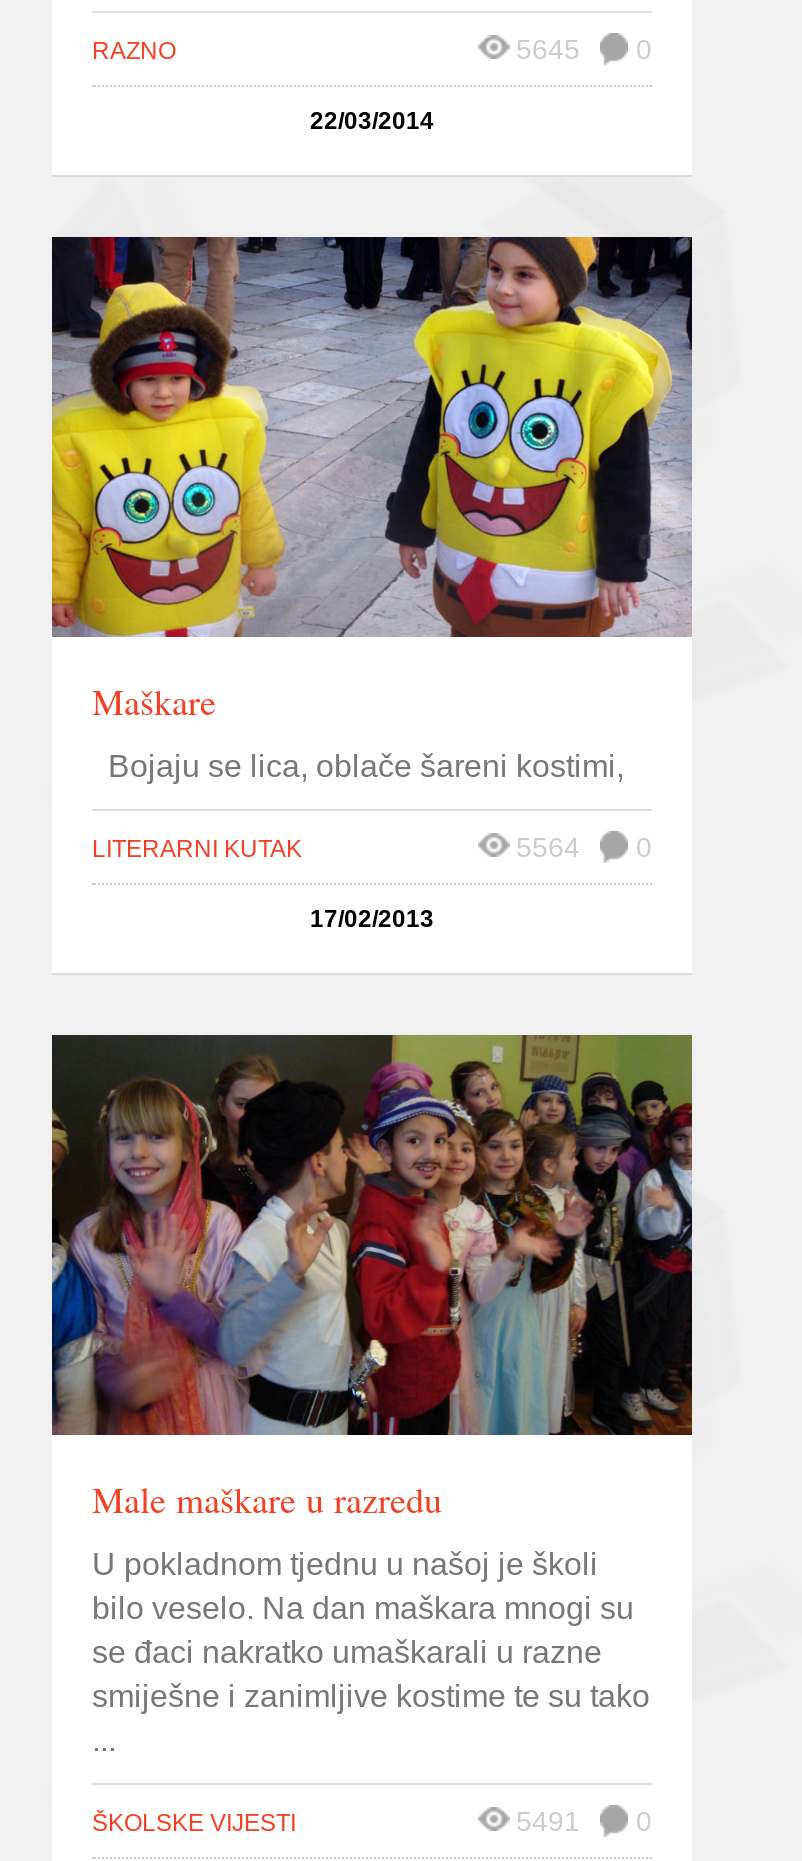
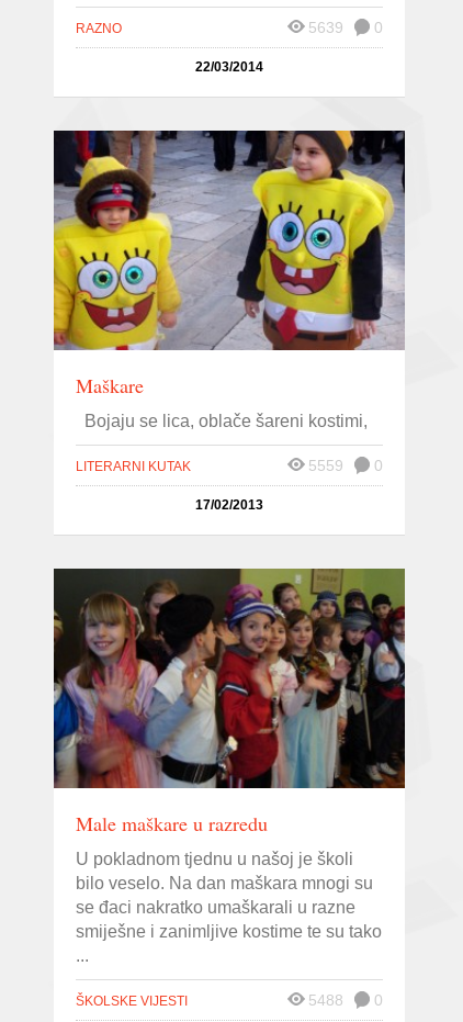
[516,33,652,65] 5645 0 -> [308,19,383,36] 5639 0
[516,831,652,863] 5564 0 -> [308,457,383,474] 5559 0
[516,1805,652,1837] 5491 0 -> [308,991,383,1009] 5488 0

